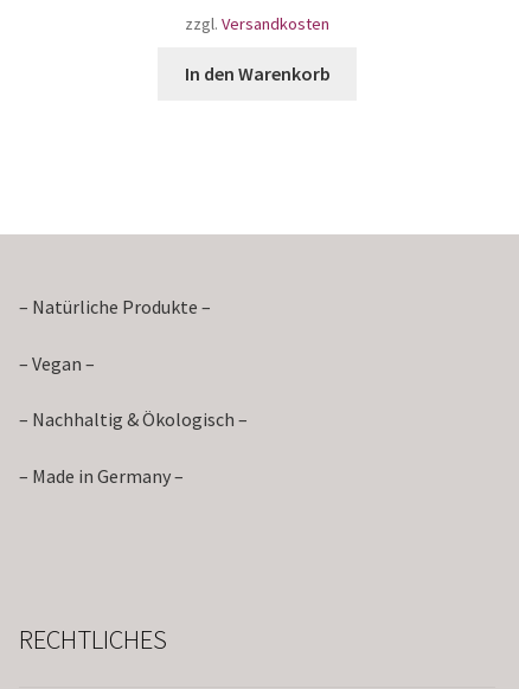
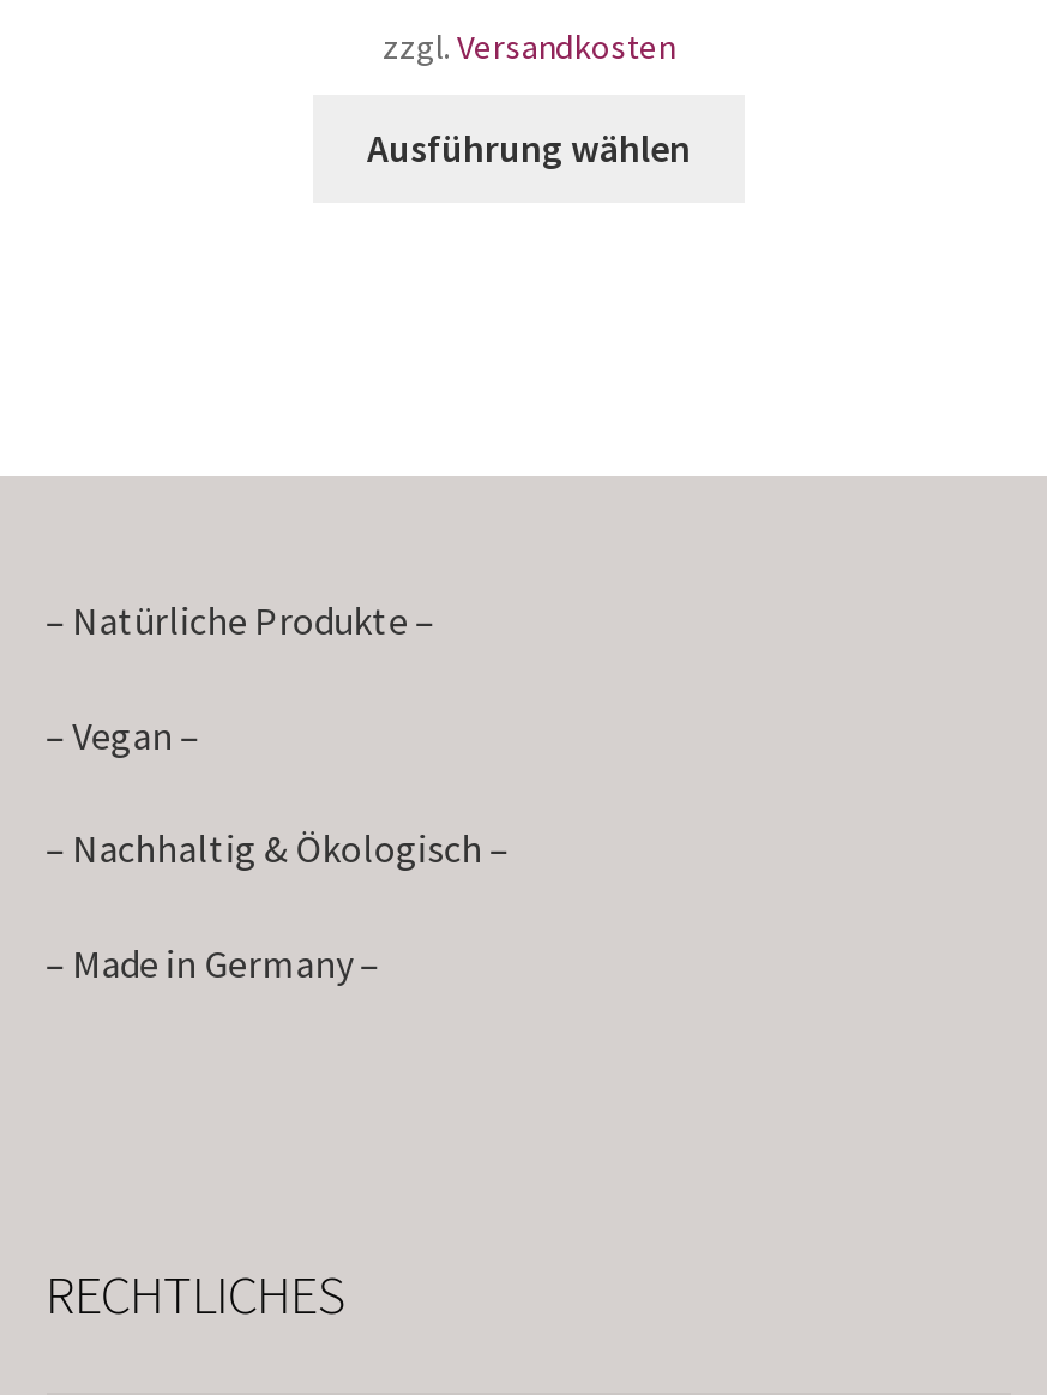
[184,62,330,85] In den Warenkorb -> [367,124,691,172] Ausführung wählen

